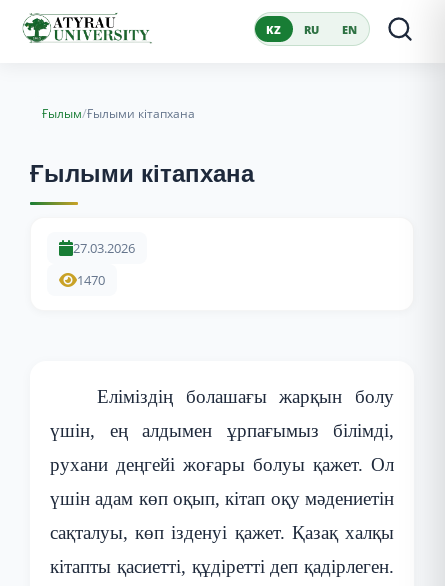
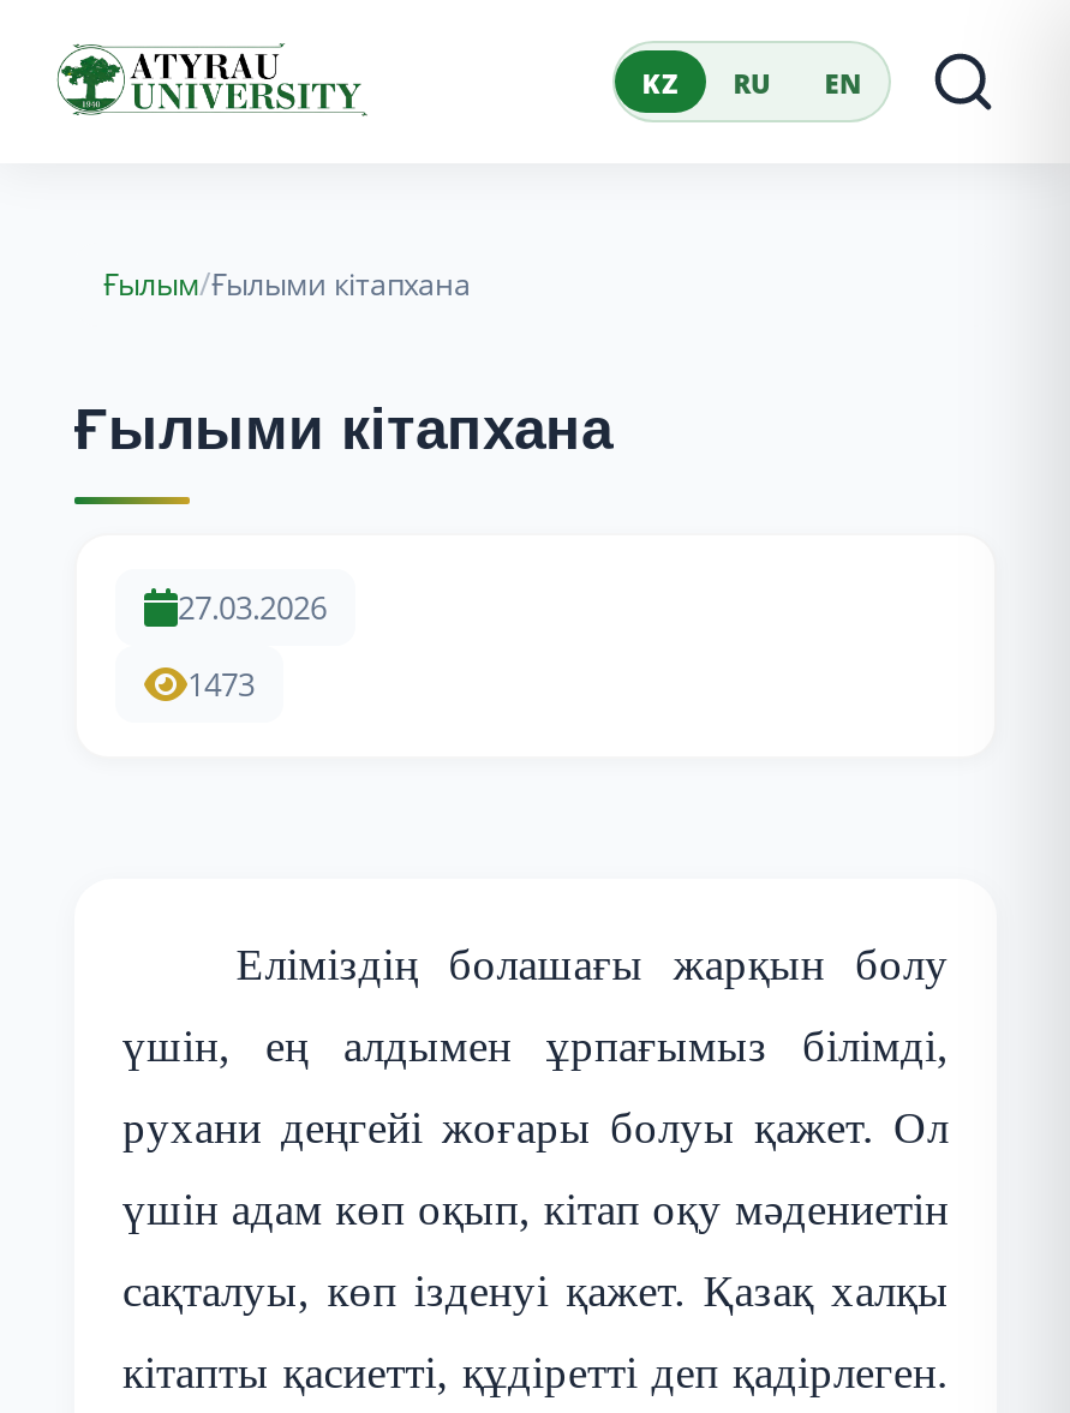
[77,271,105,289] 1470 -> [187,663,255,706] 1473

